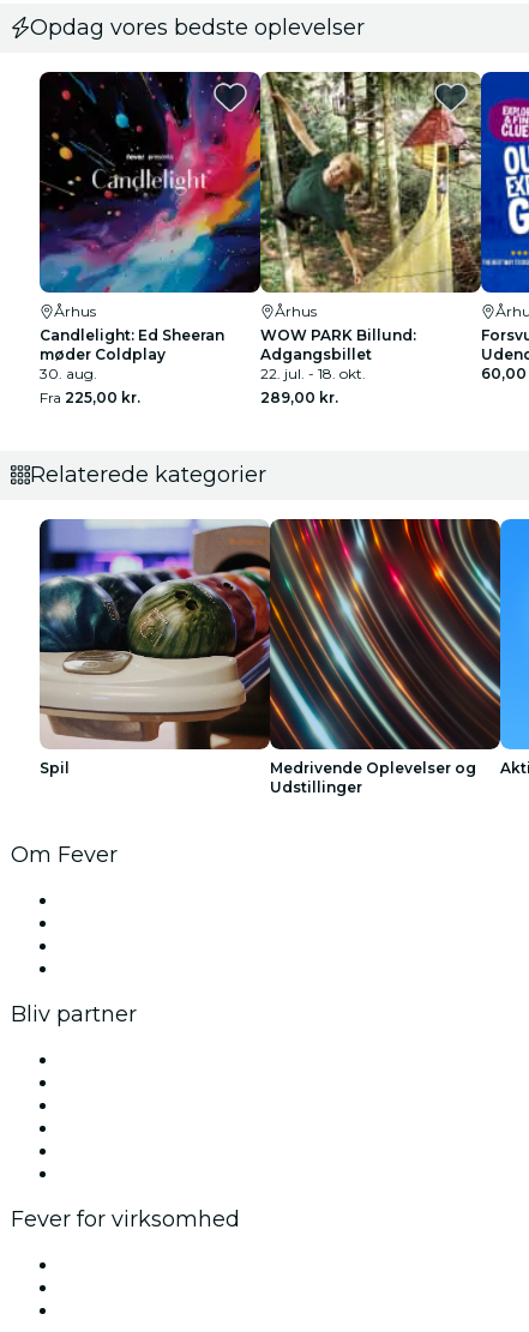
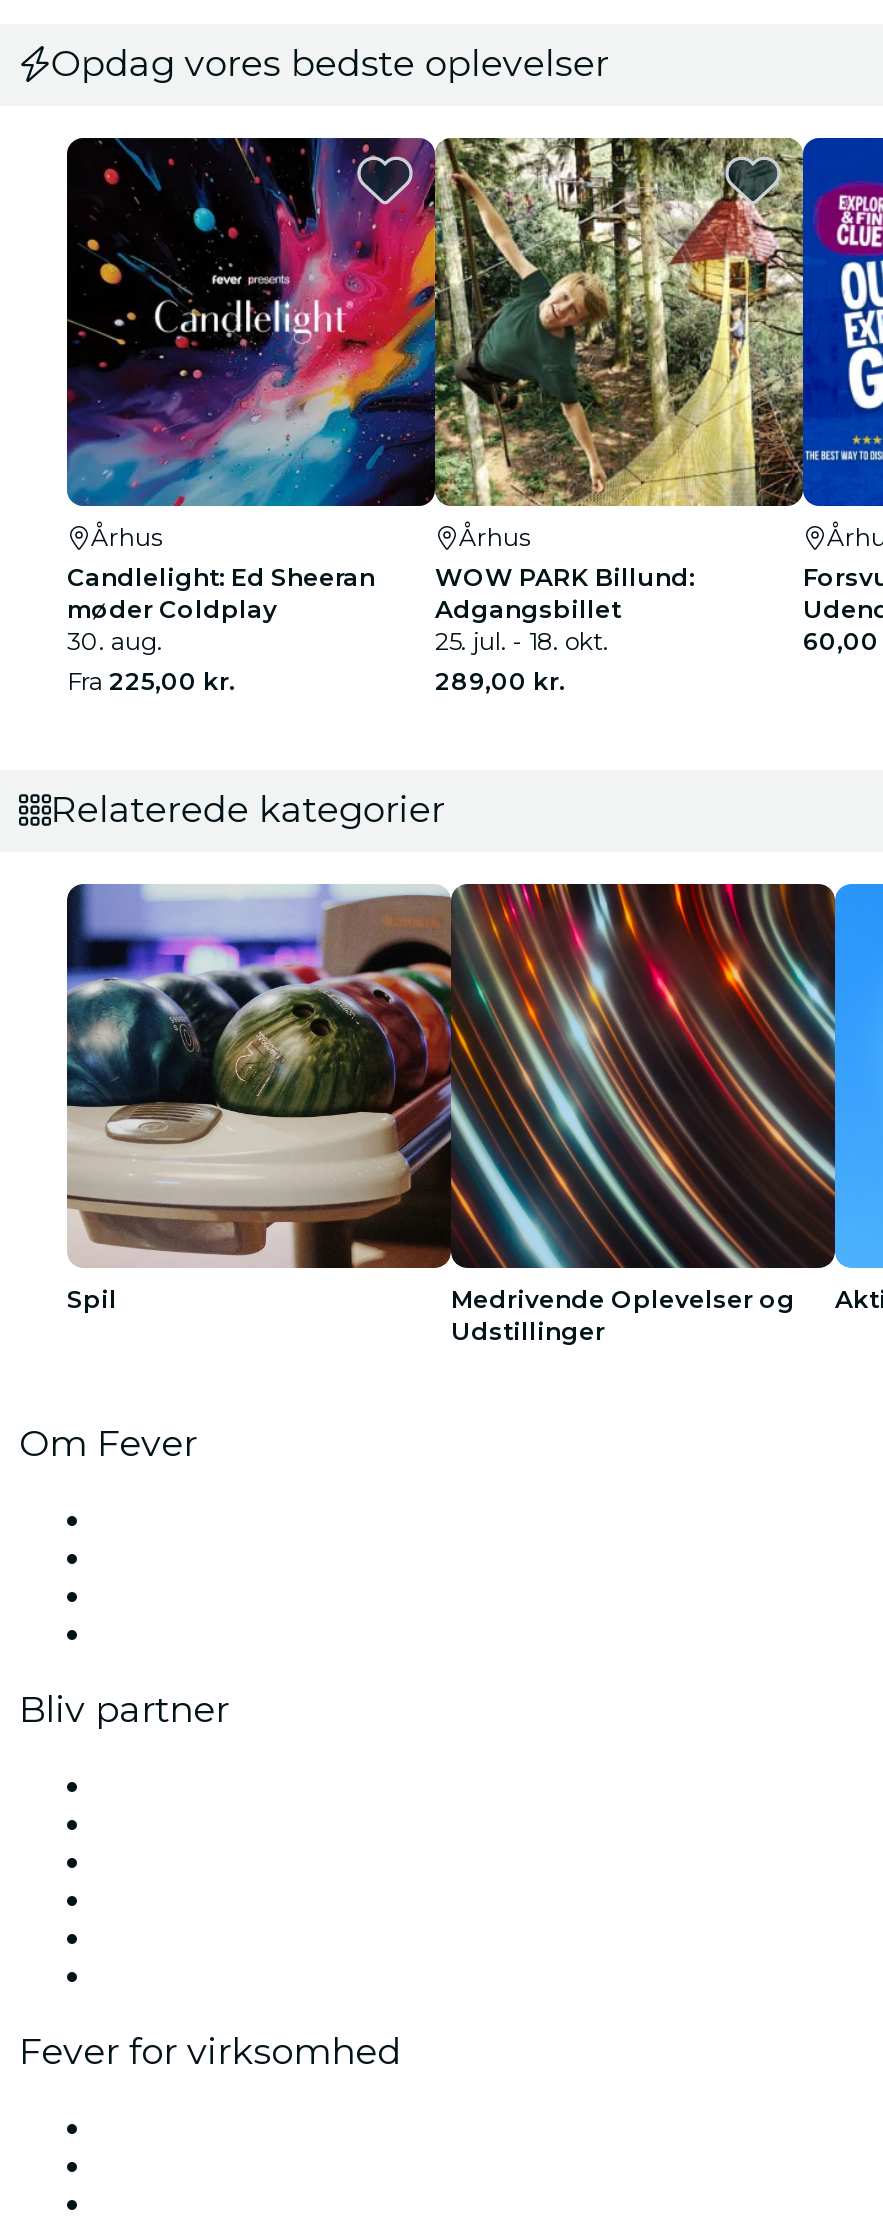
[260,364,366,382] 22. jul. - 18. okt. -> [435,625,609,655] 25. jul. - 18. okt.

